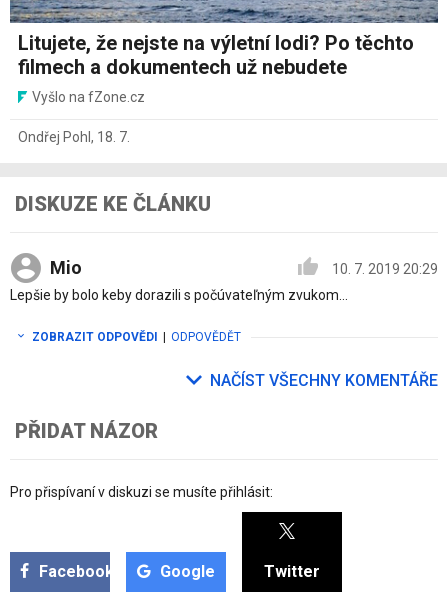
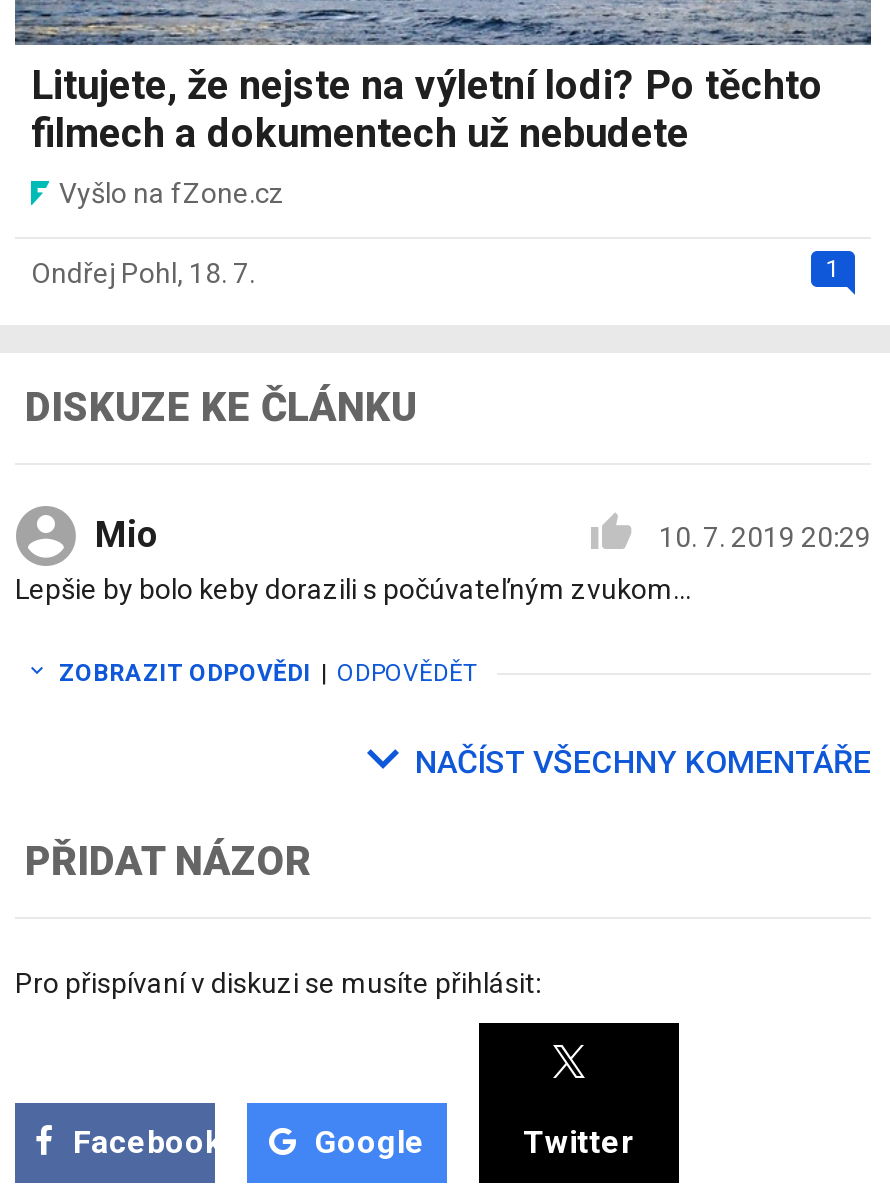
none -> [826,256,840,284] 1

